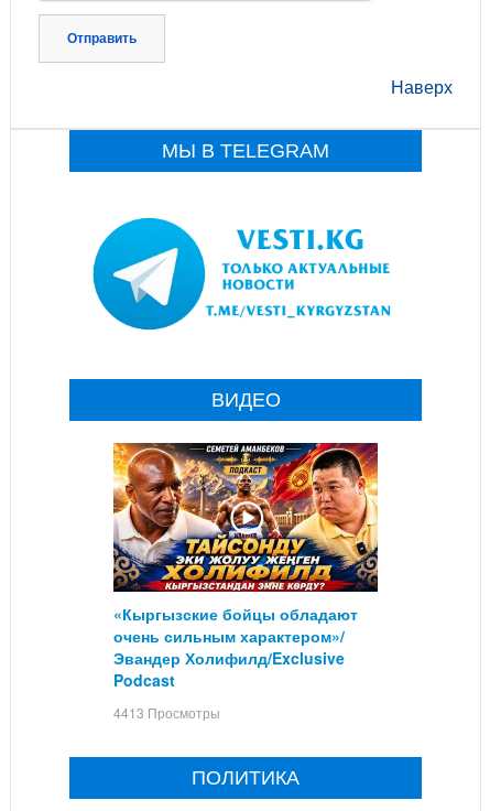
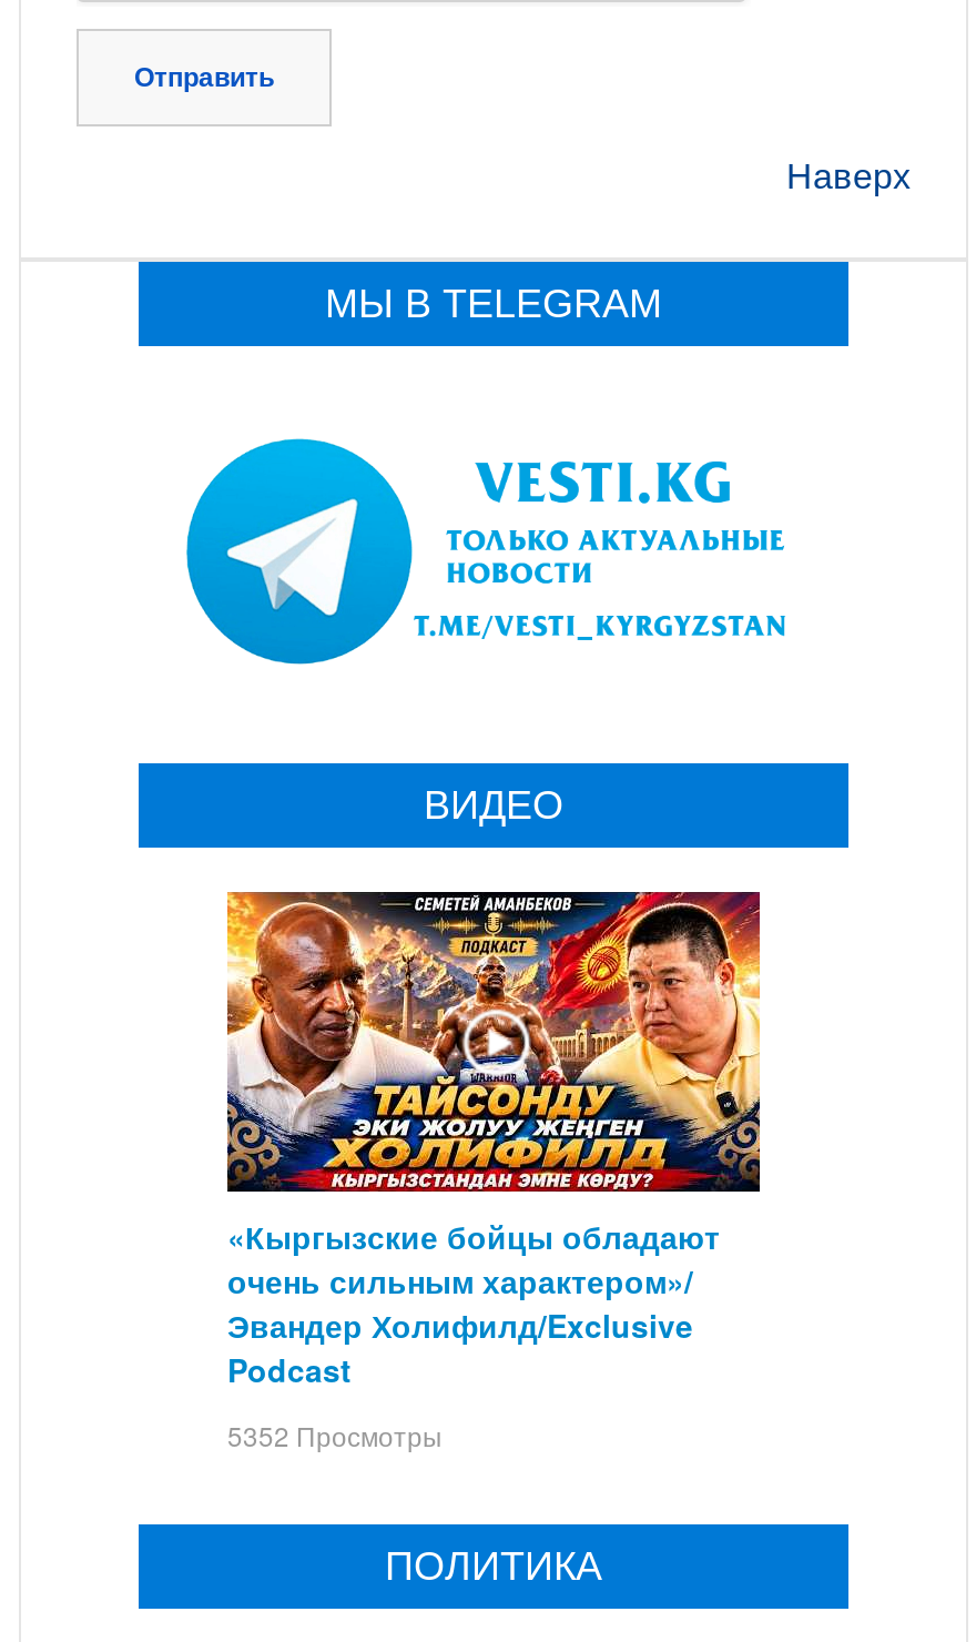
[113,703,220,722] 4413 Просмотры -> [227,1415,443,1453] 5352 Просмотры

